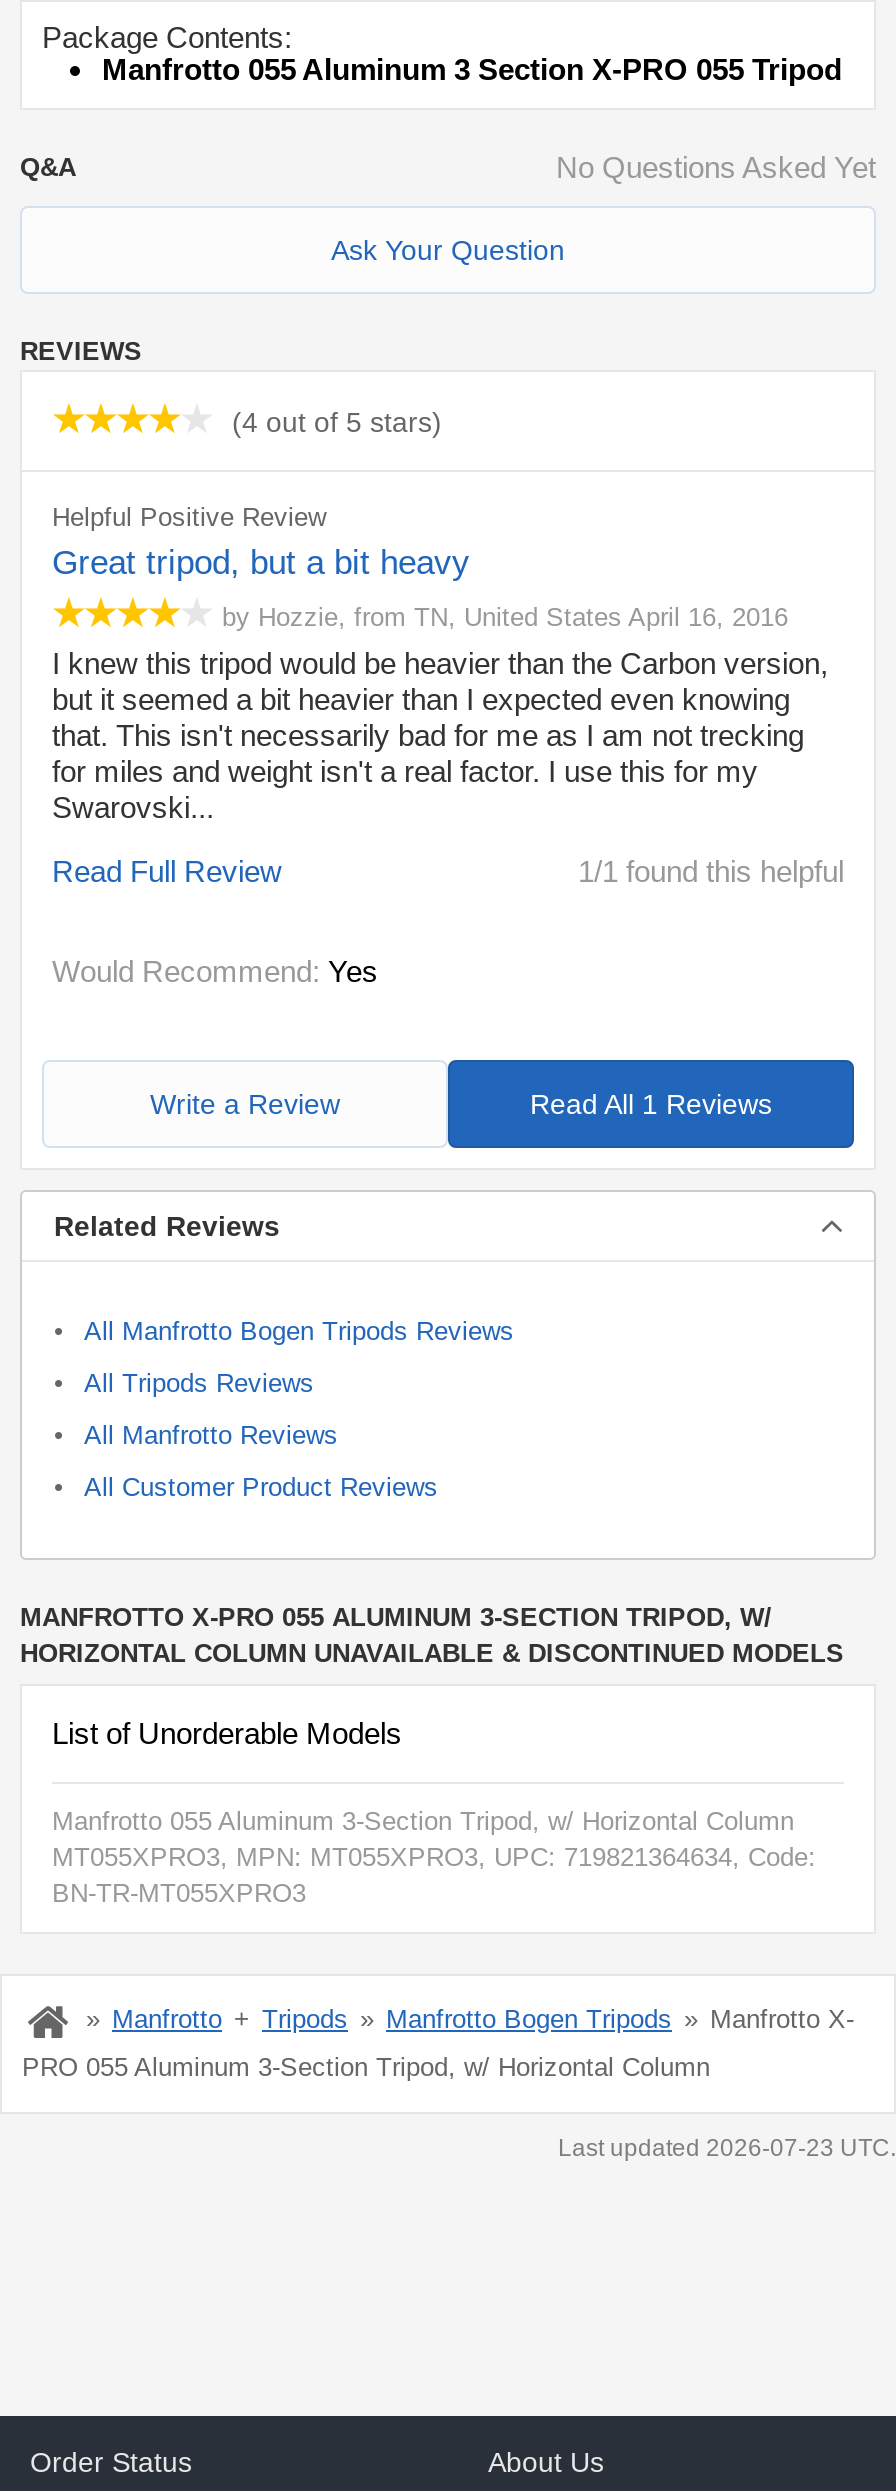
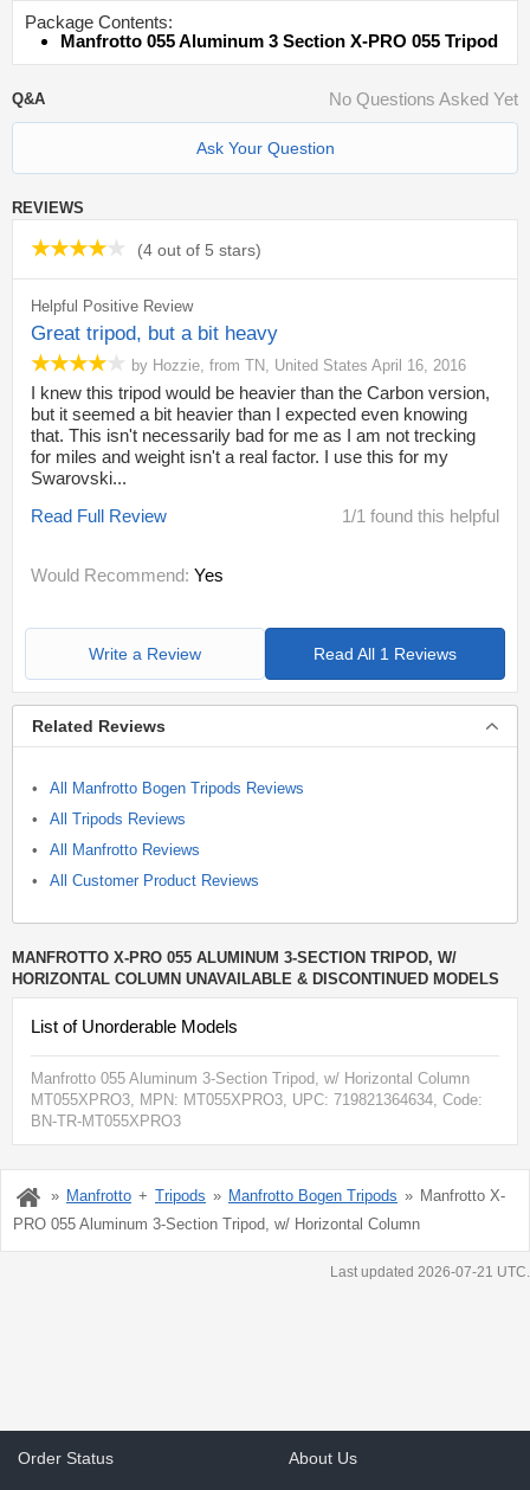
[558,2134,896,2162] Last updated 2026-07-23 UTC. -> [330,1264,530,1280] Last updated 2026-07-21 UTC.

